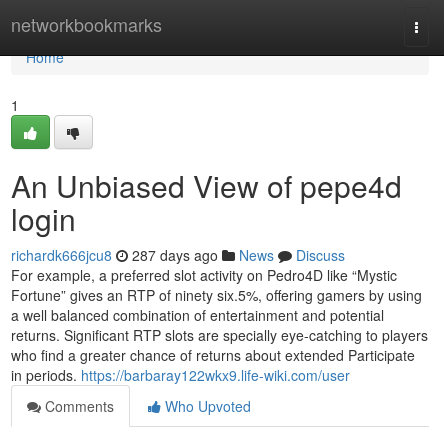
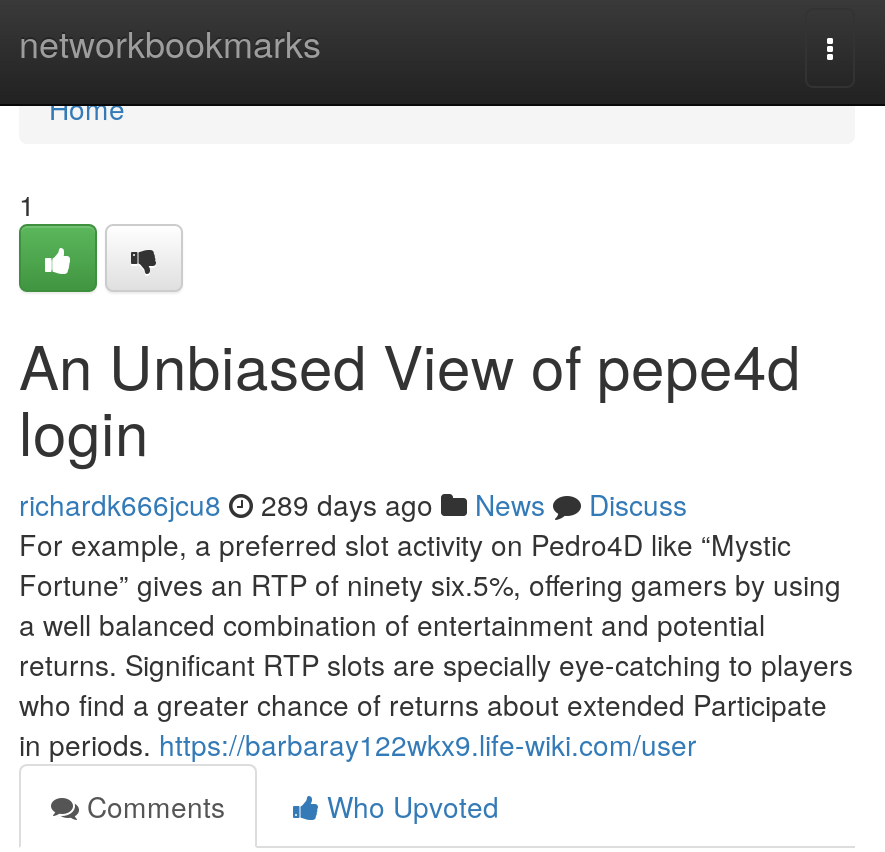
[11,245,345,265] richardk666jcu8 287 days ago News Discuss -> [19,484,687,524] richardk666jcu8 289 days ago News Discuss

